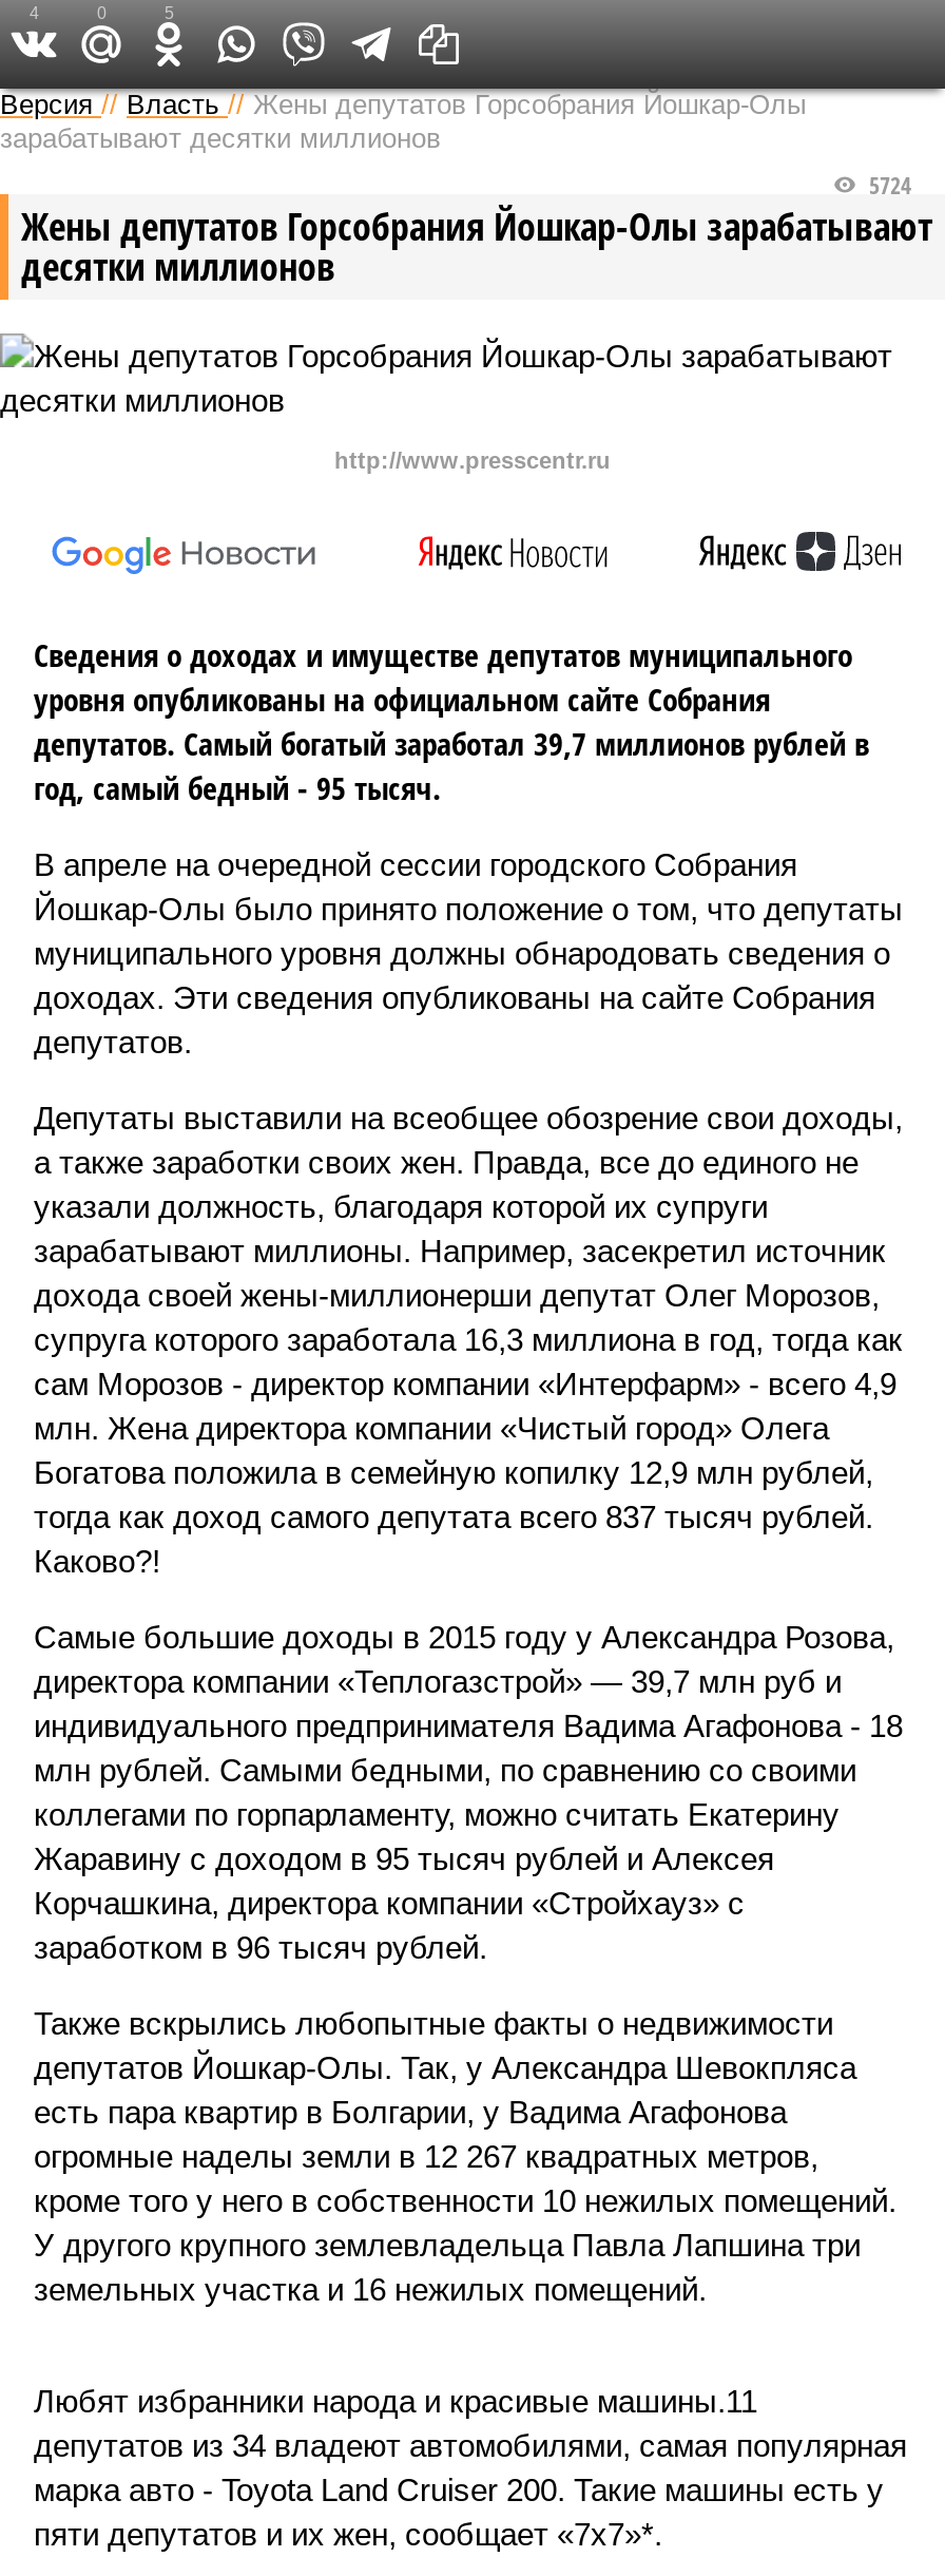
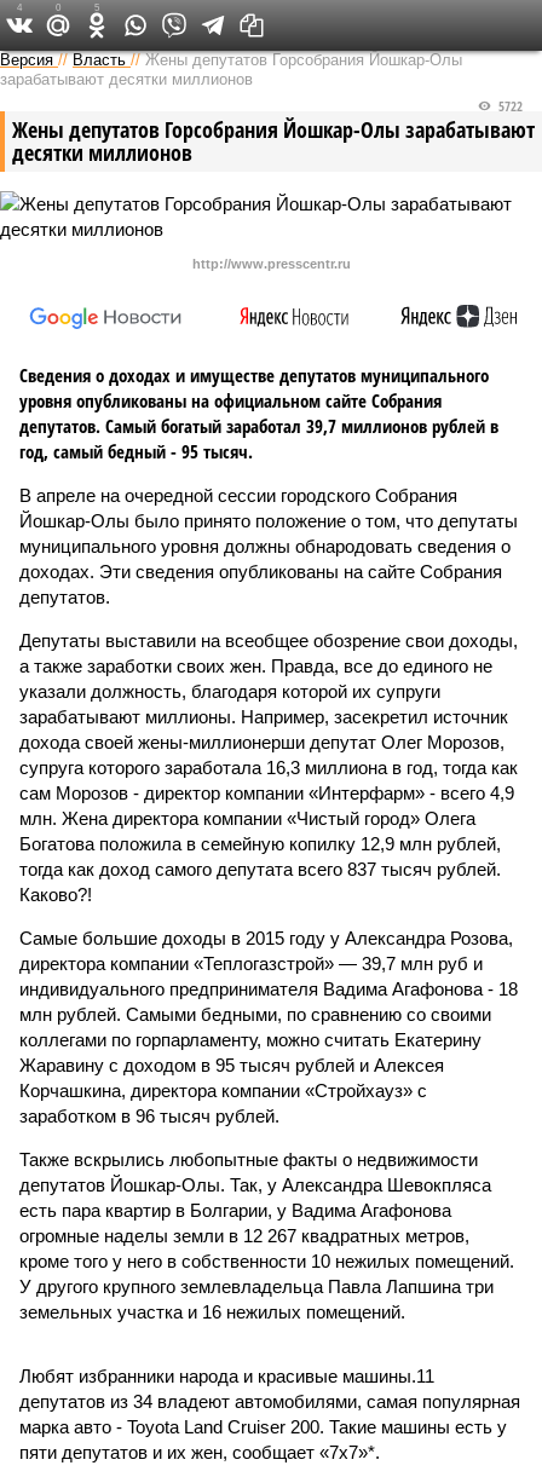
[863,169,911,201] 5724 -> [495,97,523,115] 5722

